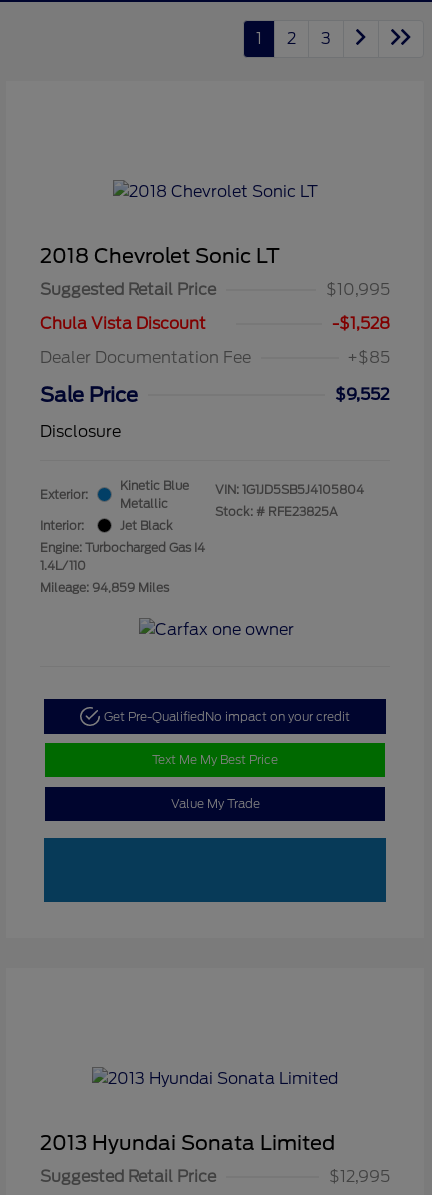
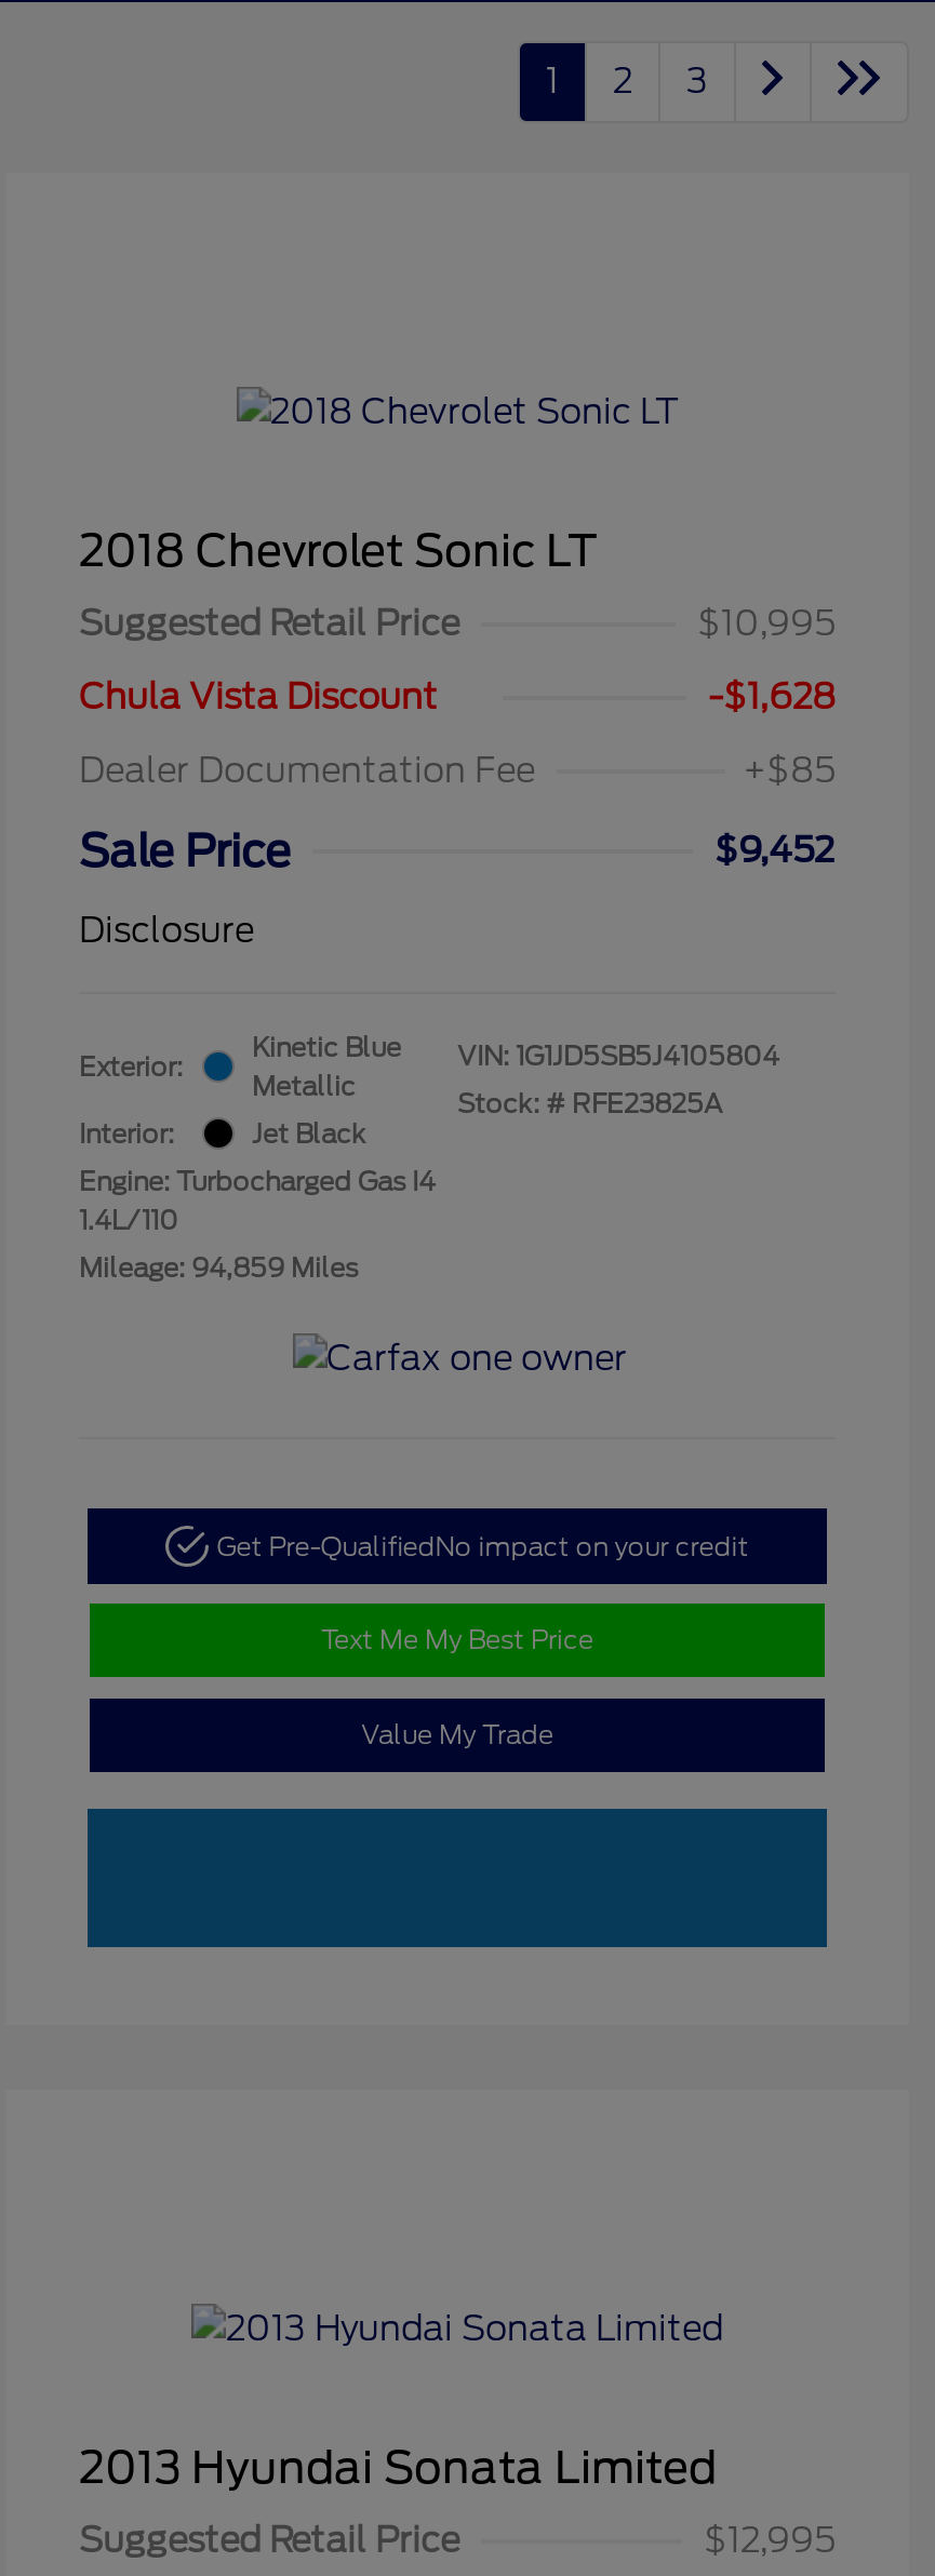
[332,314,390,333] -$1,528 -> [708,676,836,717] -$1,628
[335,385,390,404] $9,552 -> [714,829,836,870] $9,452

